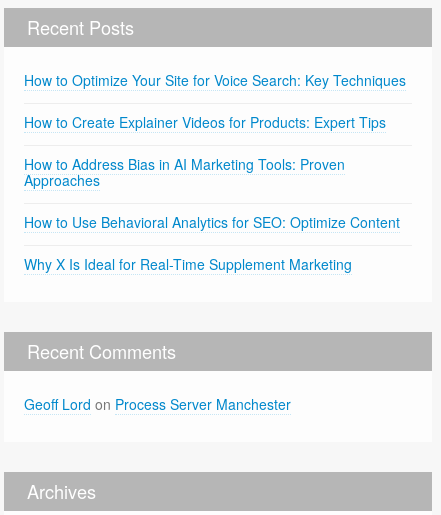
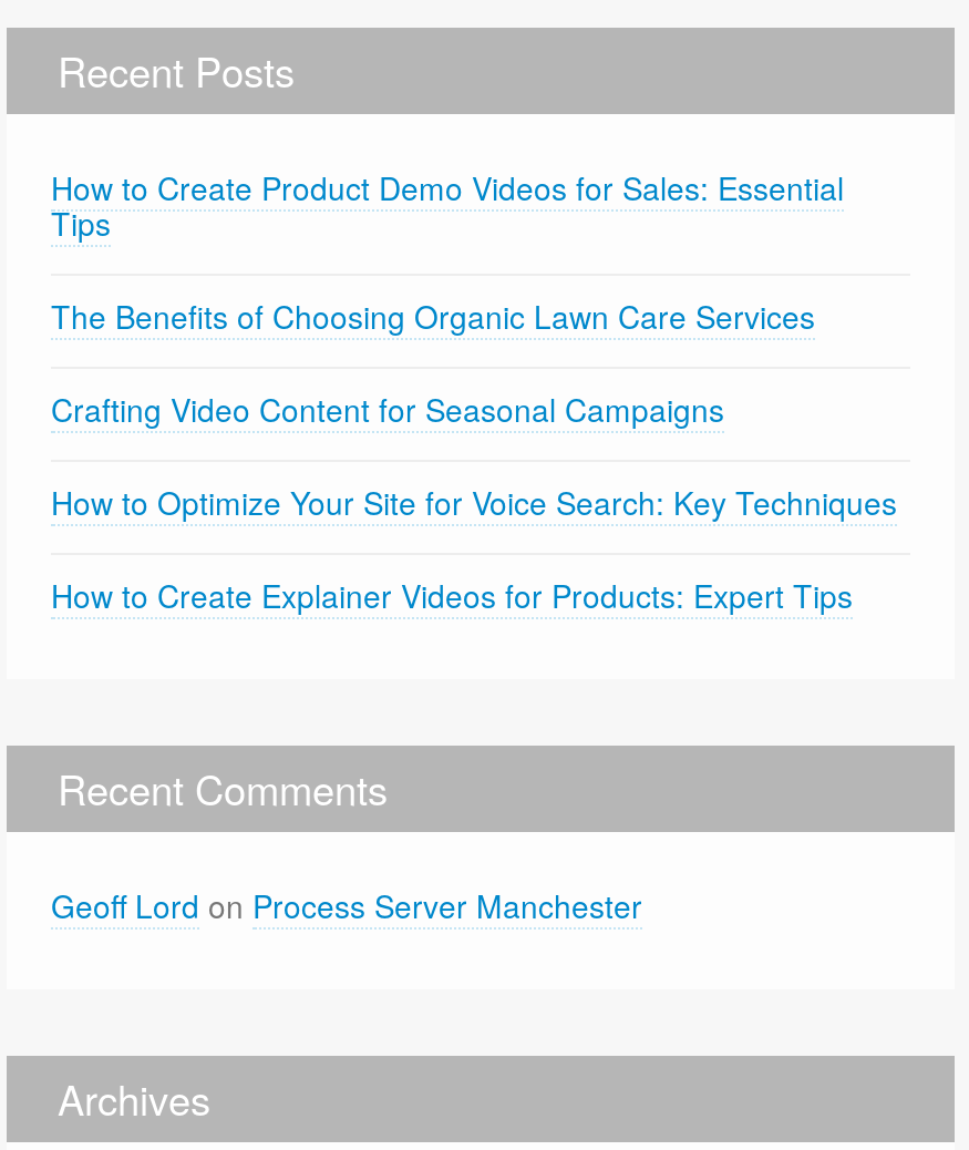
none -> [51,165,844,431] How to Create Product Demo Videos for Sales: Essential | Tips | The Benefits of Choosing Organic Lawn Care Services | Crafting Video Content for Seasonal Campaigns
moved [24,70,406,132] -> [51,480,897,617]: How to Optimize Your Site for Voice Search: Key Techniques | How to Create Explainer Videos for Products: Expert Tips
[24,154,400,274] How to Address Bias in AI Marketing Tools: Proven | Approaches | How to Use Behavioral Analytics for SEO: Optimize Content | Why X Is Ideal for Real-Time Supplement Marketing -> none

